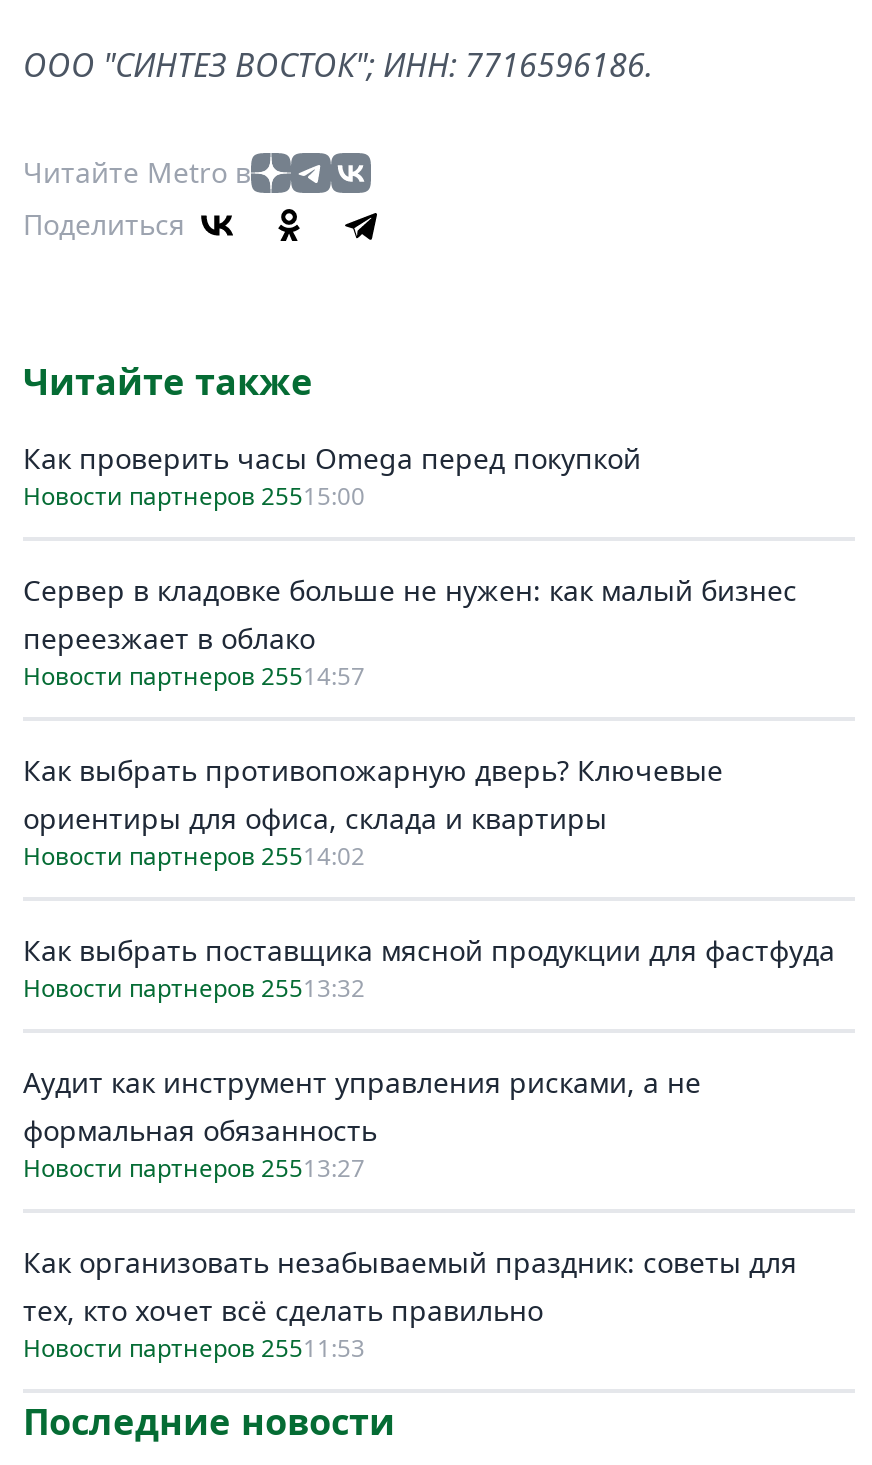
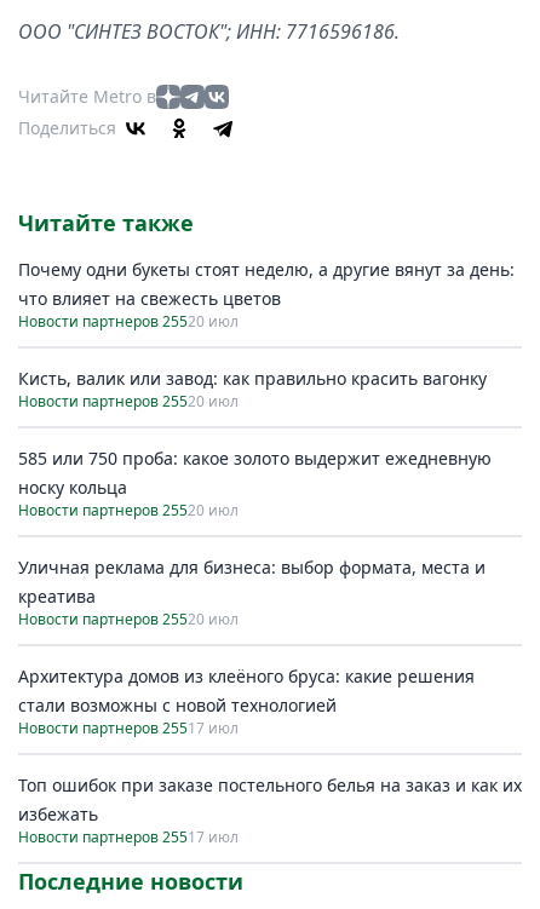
[23,439,641,513] Как проверить часы Omega перед покупкой | Новости партнеров 255 15:00 -> [18,258,515,332] Почему одни букеты стоят неделю, а другие вянут за день: | что влияет на свежесть цветов | Новости партнеров 25520 июл
[23,571,797,693] Сервер в кладовке больше не нужен: как малый бизнес | переезжает в облако | Новости партнеров 255 14:57 -> [18,367,487,412] Кисть, валик или завод: как правильно красить вагонку | Новости партнеров 25520 июл
[23,751,723,873] Как выбрать противопожарную дверь? Ключевые | ориентиры для офиса, склада и квартиры | Новости партнеров 255 14:02 -> [18,447,492,520] 585 или 750 проба: какое золото выдержит ежедневную | носку кольца | Новости партнеров 255 20 июл
[23,931,835,1005] Как выбрать поставщика мясной продукции для фастфуда | Новости партнеров 255 13:32 -> [18,556,486,629] Уличная реклама для бизнеса: выбор формата, места и | креатива | Новости партнеров 25520 июл
[23,1063,701,1185] Аудит как инструмент управления рисками, а не | формальная обязанность | Новости партнеров 255 13:27 -> [18,665,475,738] Архитектура домов из клеёного бруса: какие решения | стали возможны с новой технологией | Новости партнеров 255 17 июл
[23,1243,797,1365] Как организовать незабываемый праздник: советы для | тех, кто хочет всё сделать правильно | Новости партнеров 255 11:53 -> [18,773,522,847] Топ ошибок при заказе постельного белья на заказ и как их | избежать | Новости партнеров 255 17 июл

